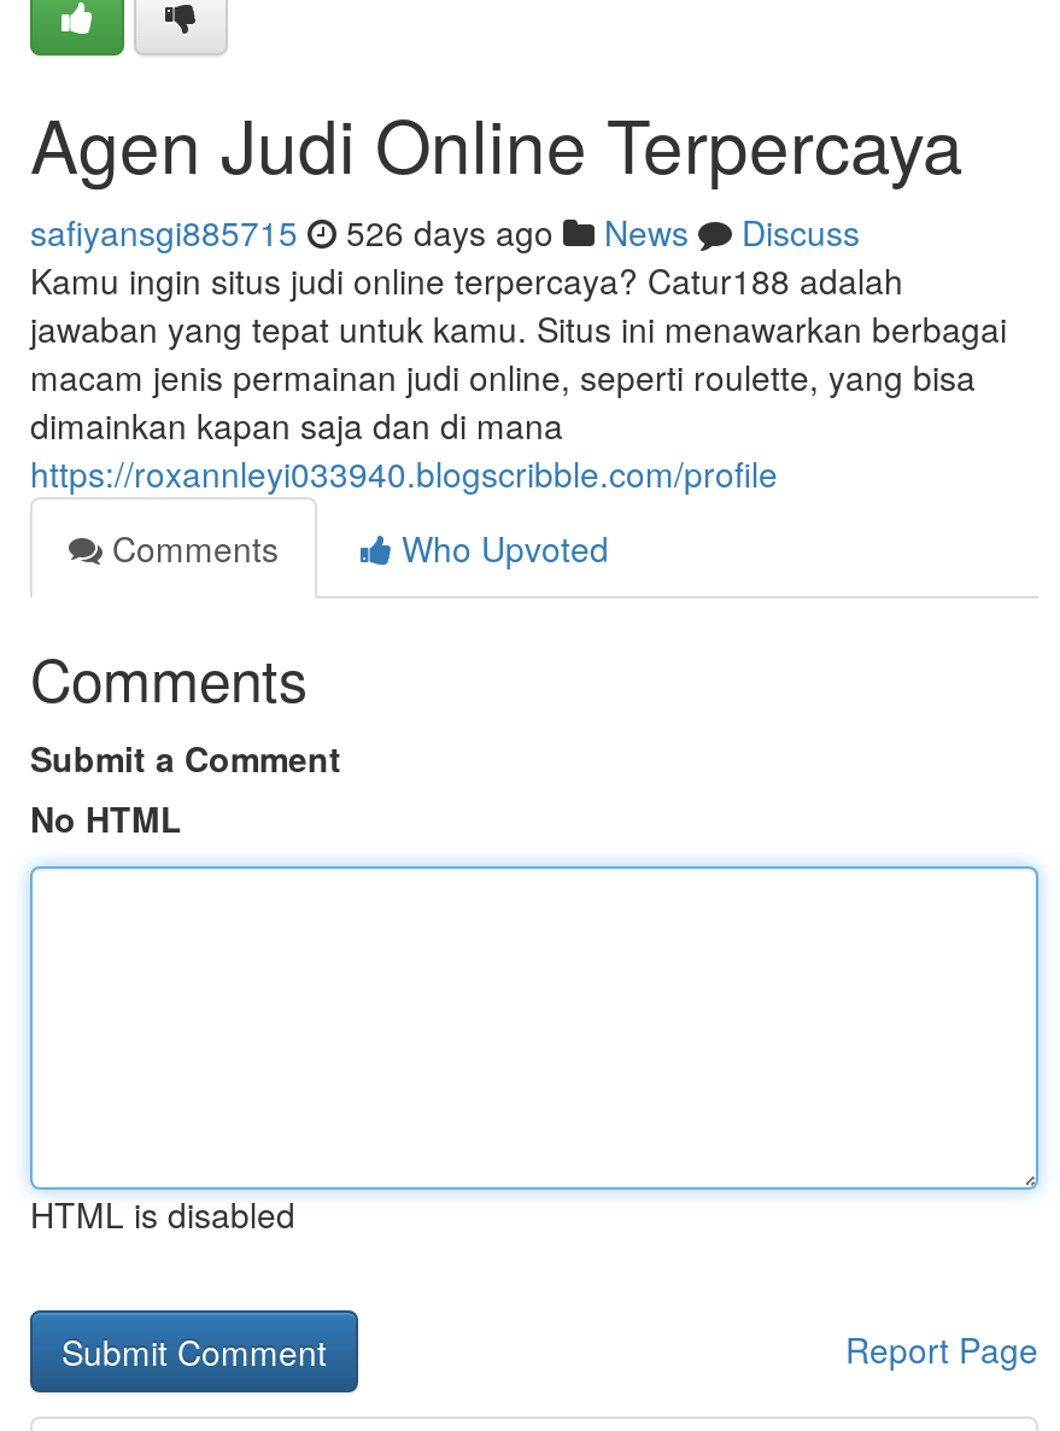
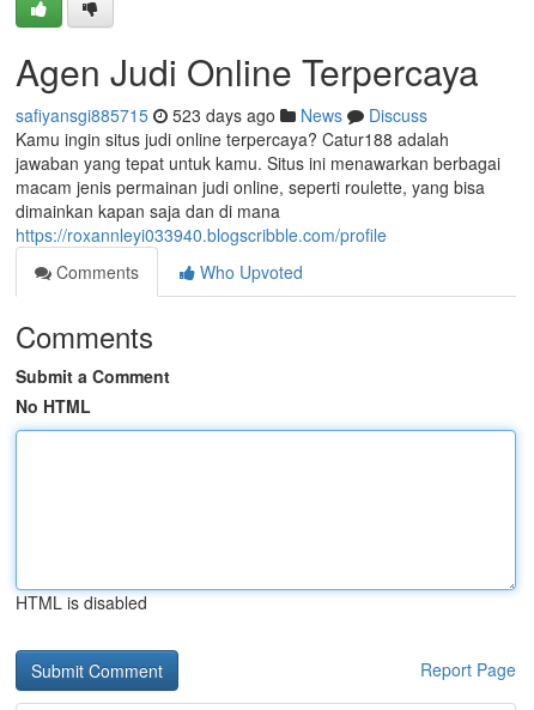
[30,208,860,256] safiyansgi885715 526 days ago News Discuss -> [16,103,427,127] safiyansgi885715 523 days ago News Discuss

